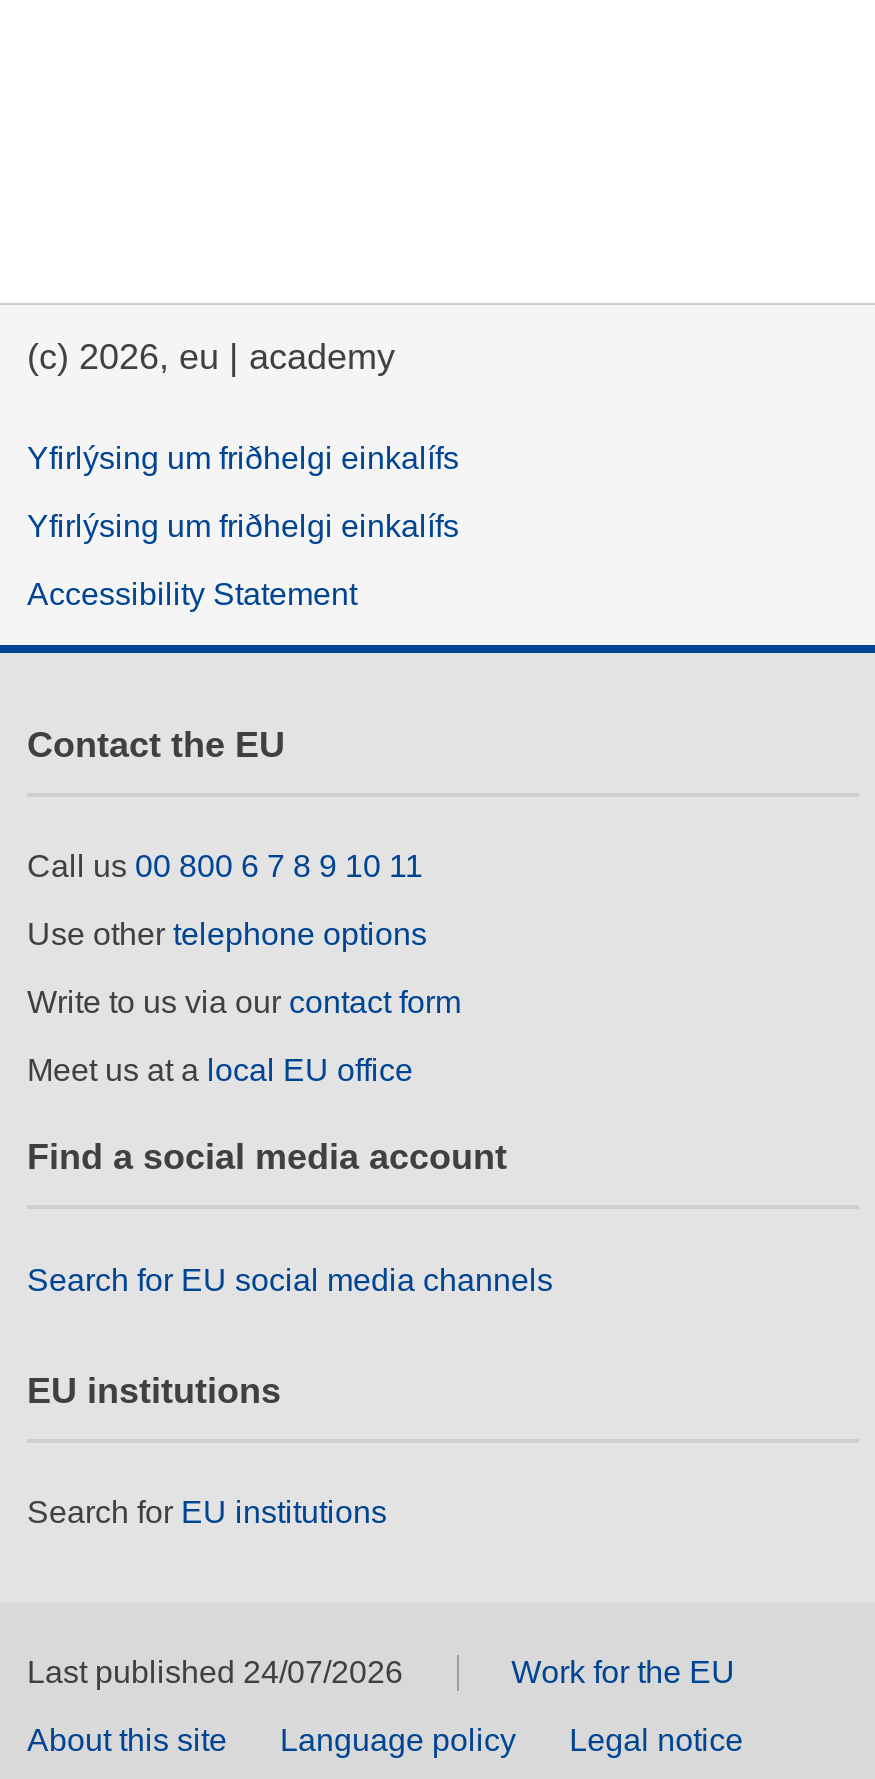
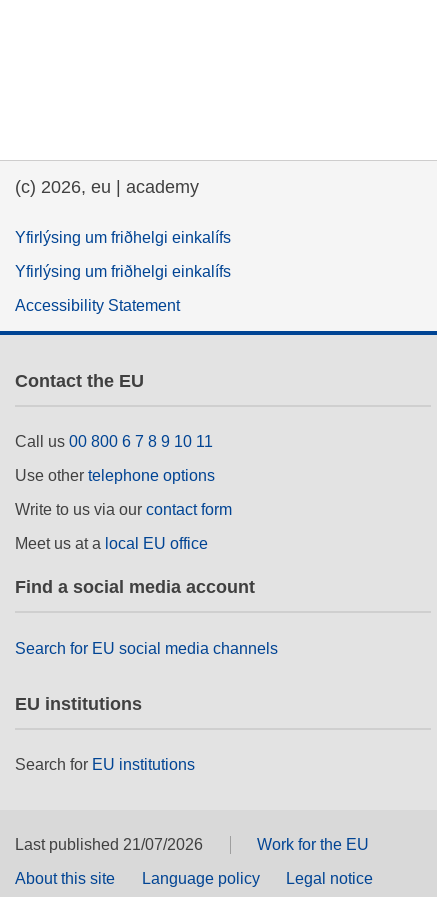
[27,1656,403,1690] Last published 24/07/2026 -> [15,836,203,853] Last published 21/07/2026

